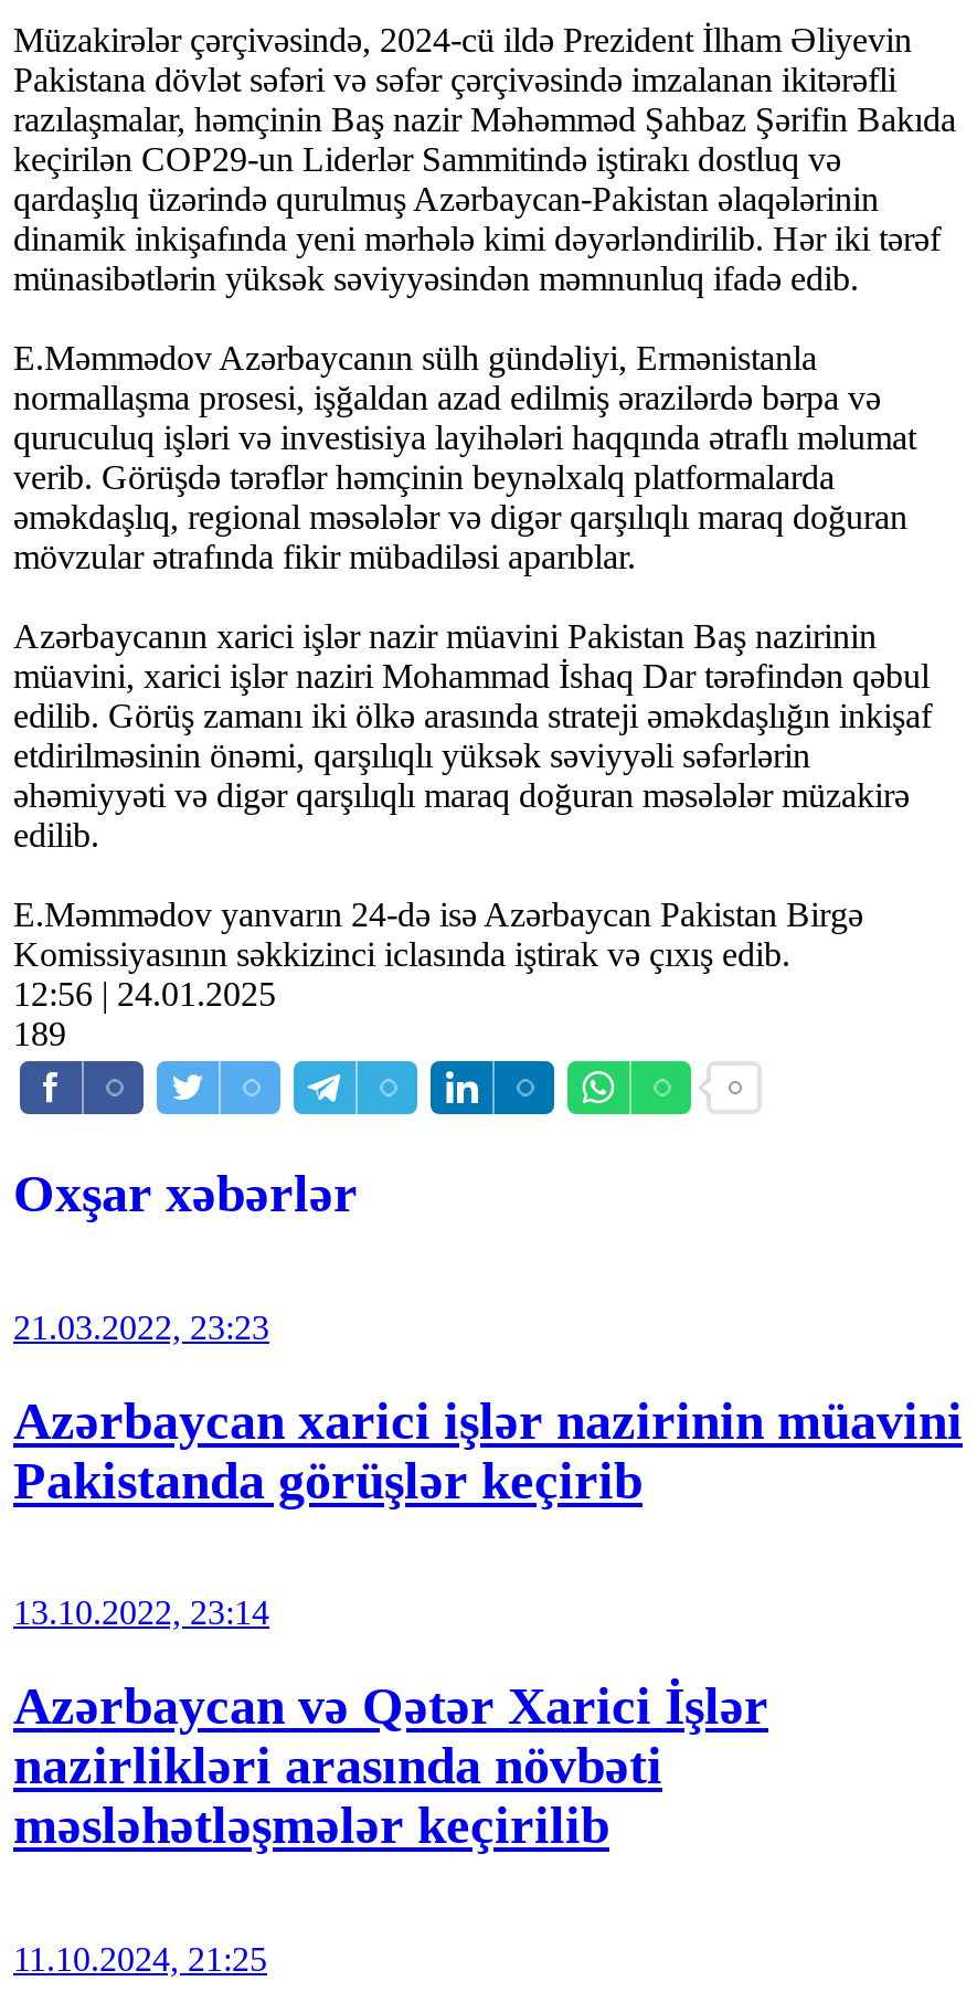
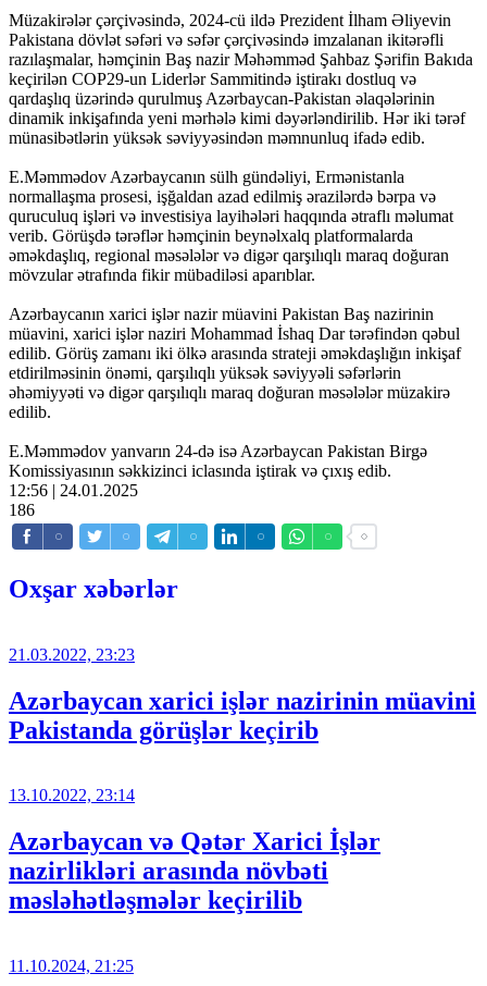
[13,1014,66,1052] 189 -> [9,500,35,519] 186

